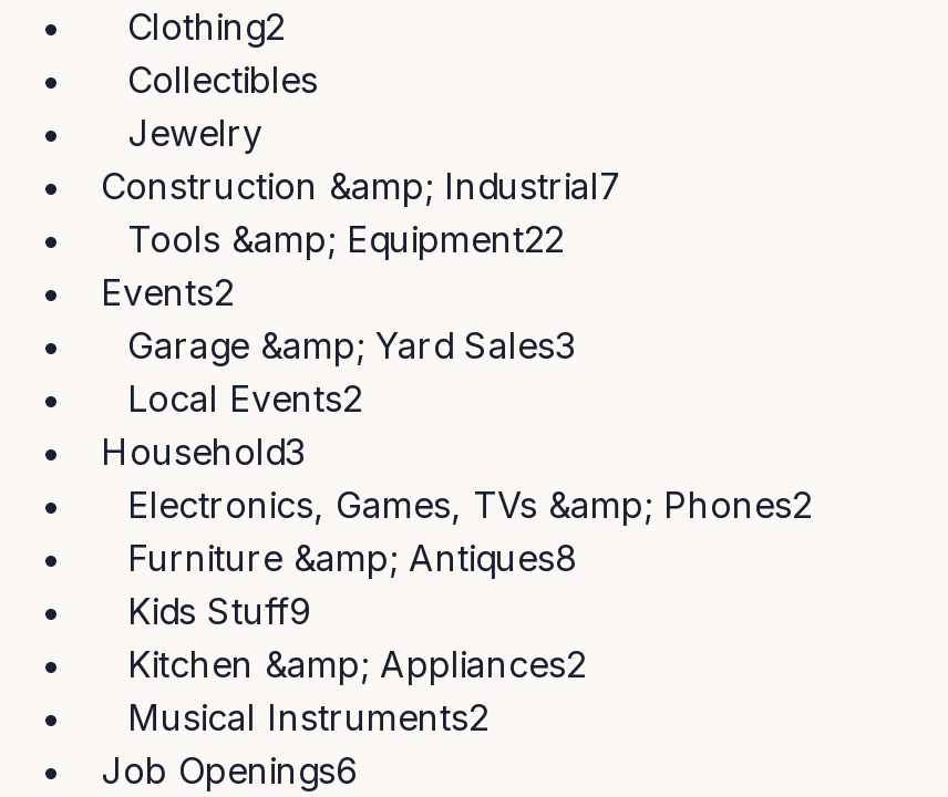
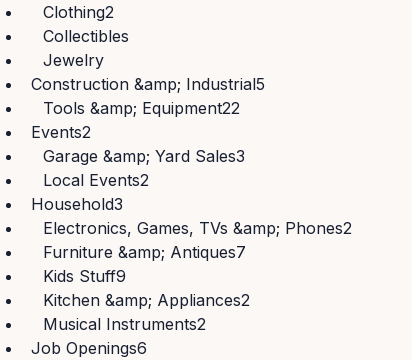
[101,164,621,208] Construction &amp; Industrial7 -> [31,74,265,94] Construction &amp; Industrial5
[127,536,577,580] Furniture &amp; Antiques8 -> [43,242,246,262] Furniture &amp; Antiques7

